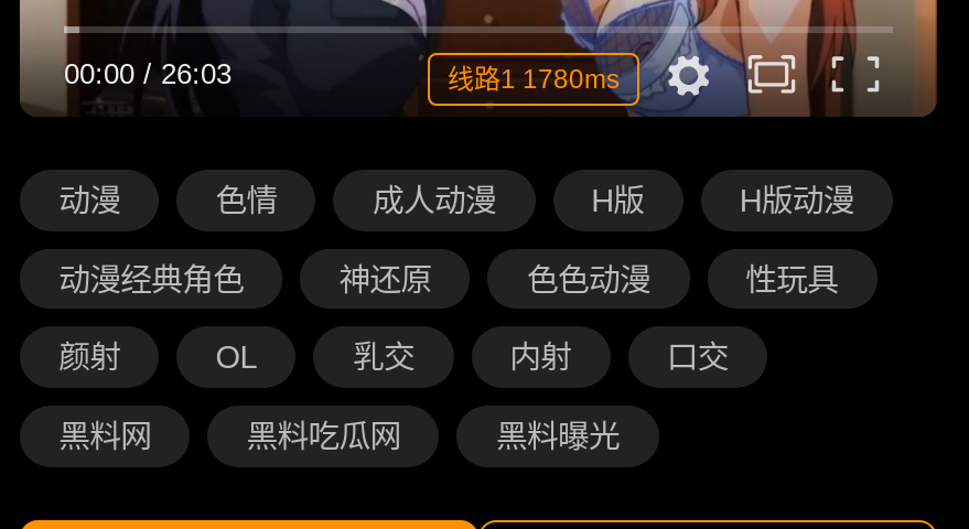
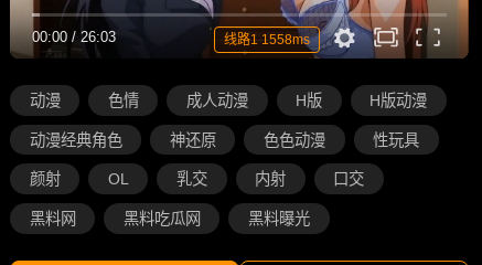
[448,64,620,95] 线路1 1780ms -> [224,32,310,48] 线路1 1558ms

